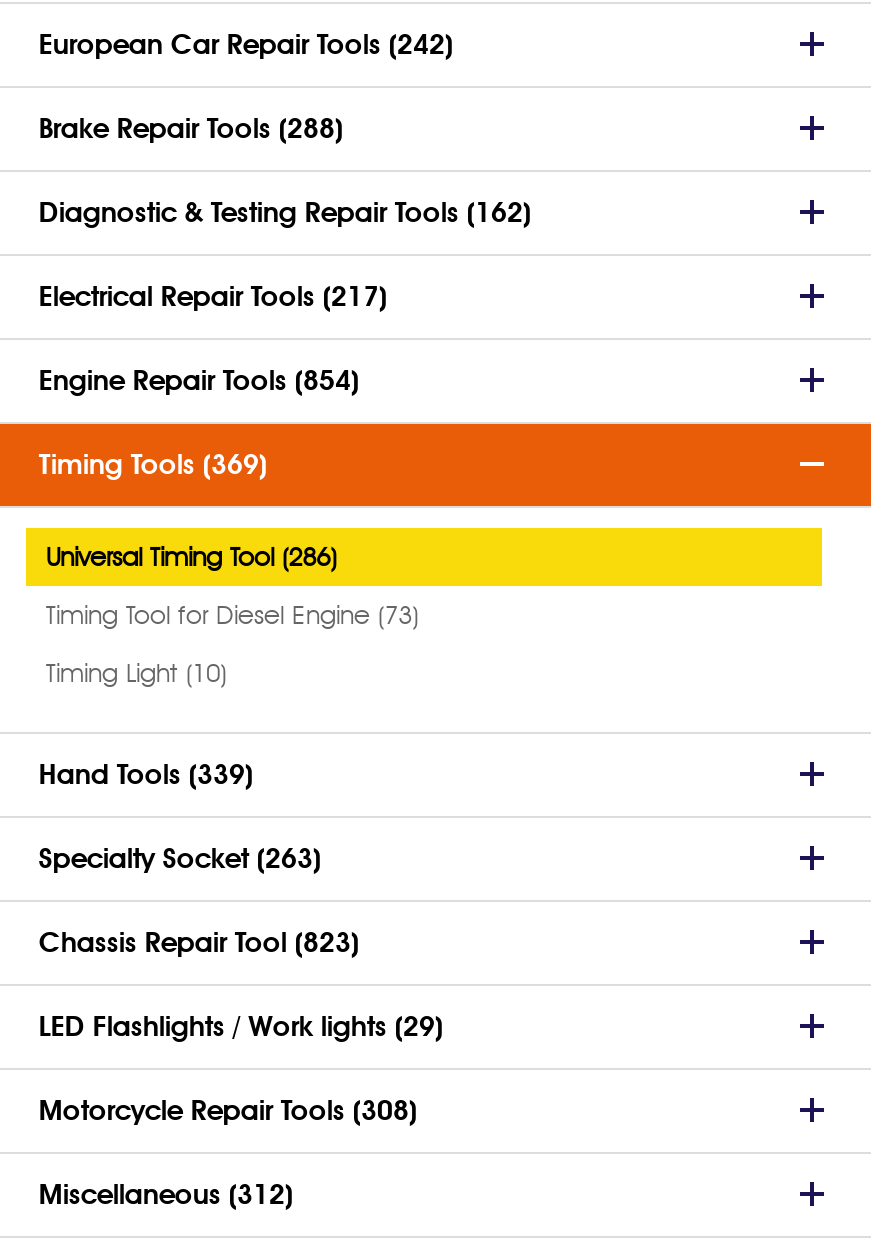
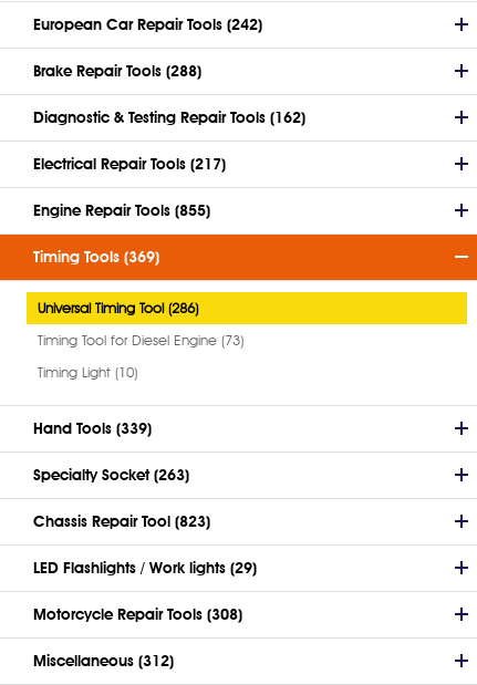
[39,364,359,396] Engine Repair Tools (854) -> [34,201,211,219] Engine Repair Tools (855)

